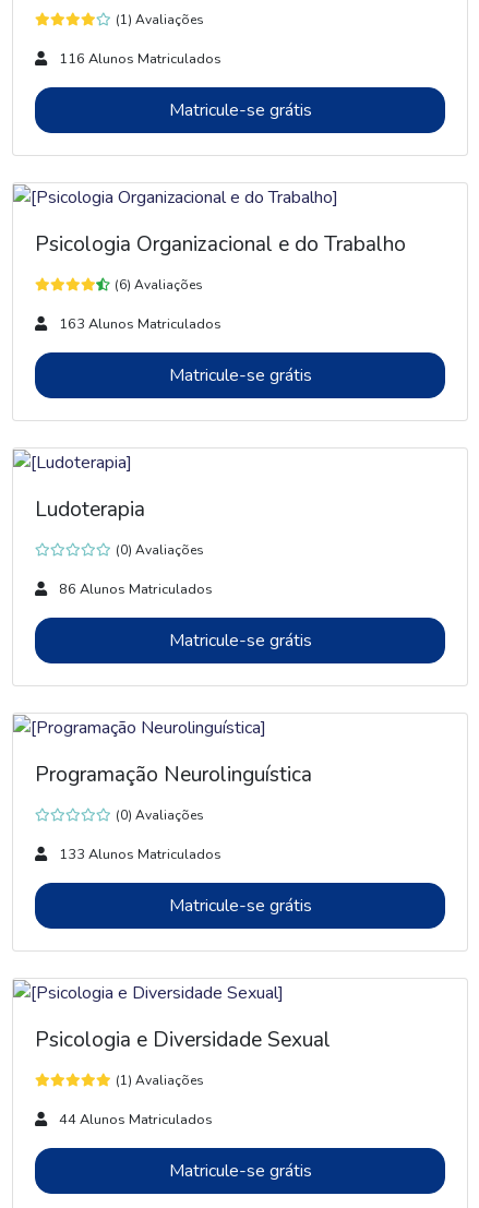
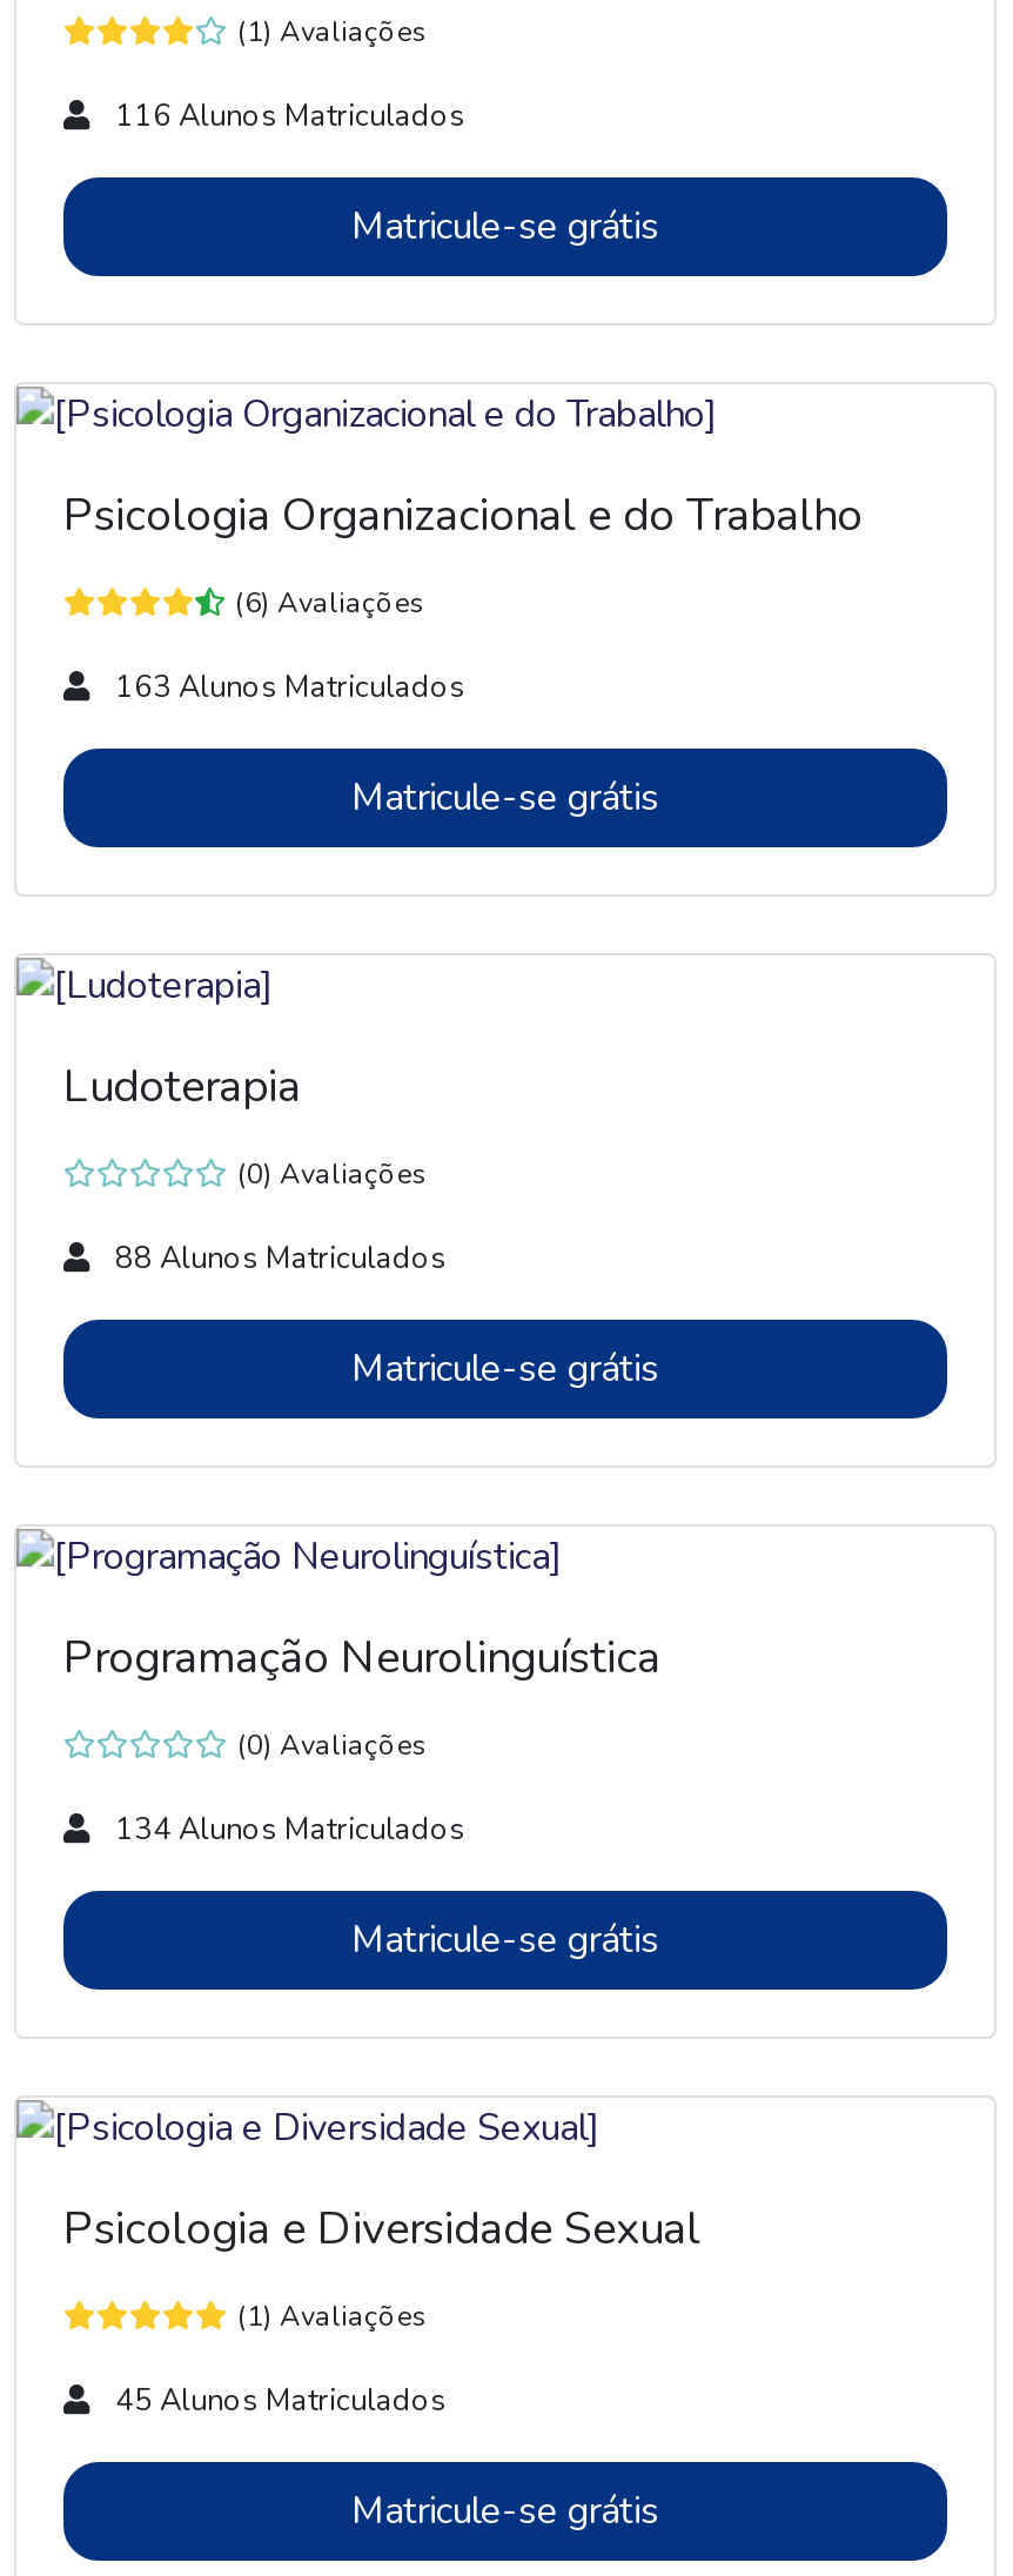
[56,579,213,599] 86 Alunos Matriculados -> [108,1237,447,1279] 88 Alunos Matriculados
[56,845,221,864] 133 Alunos Matriculados -> [108,1808,465,1851] 134 Alunos Matriculados
[56,1110,213,1129] 44 Alunos Matriculados -> [108,2380,447,2422] 45 Alunos Matriculados

